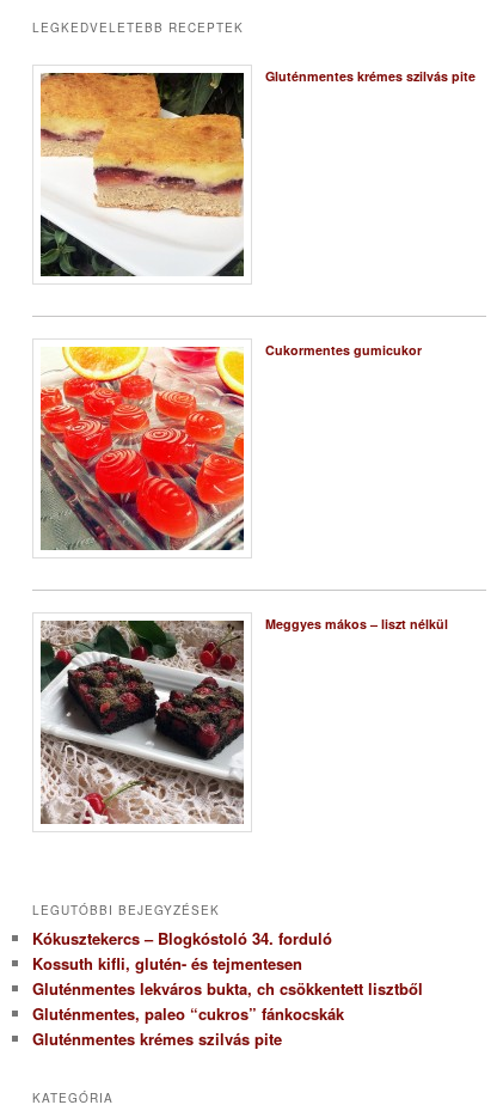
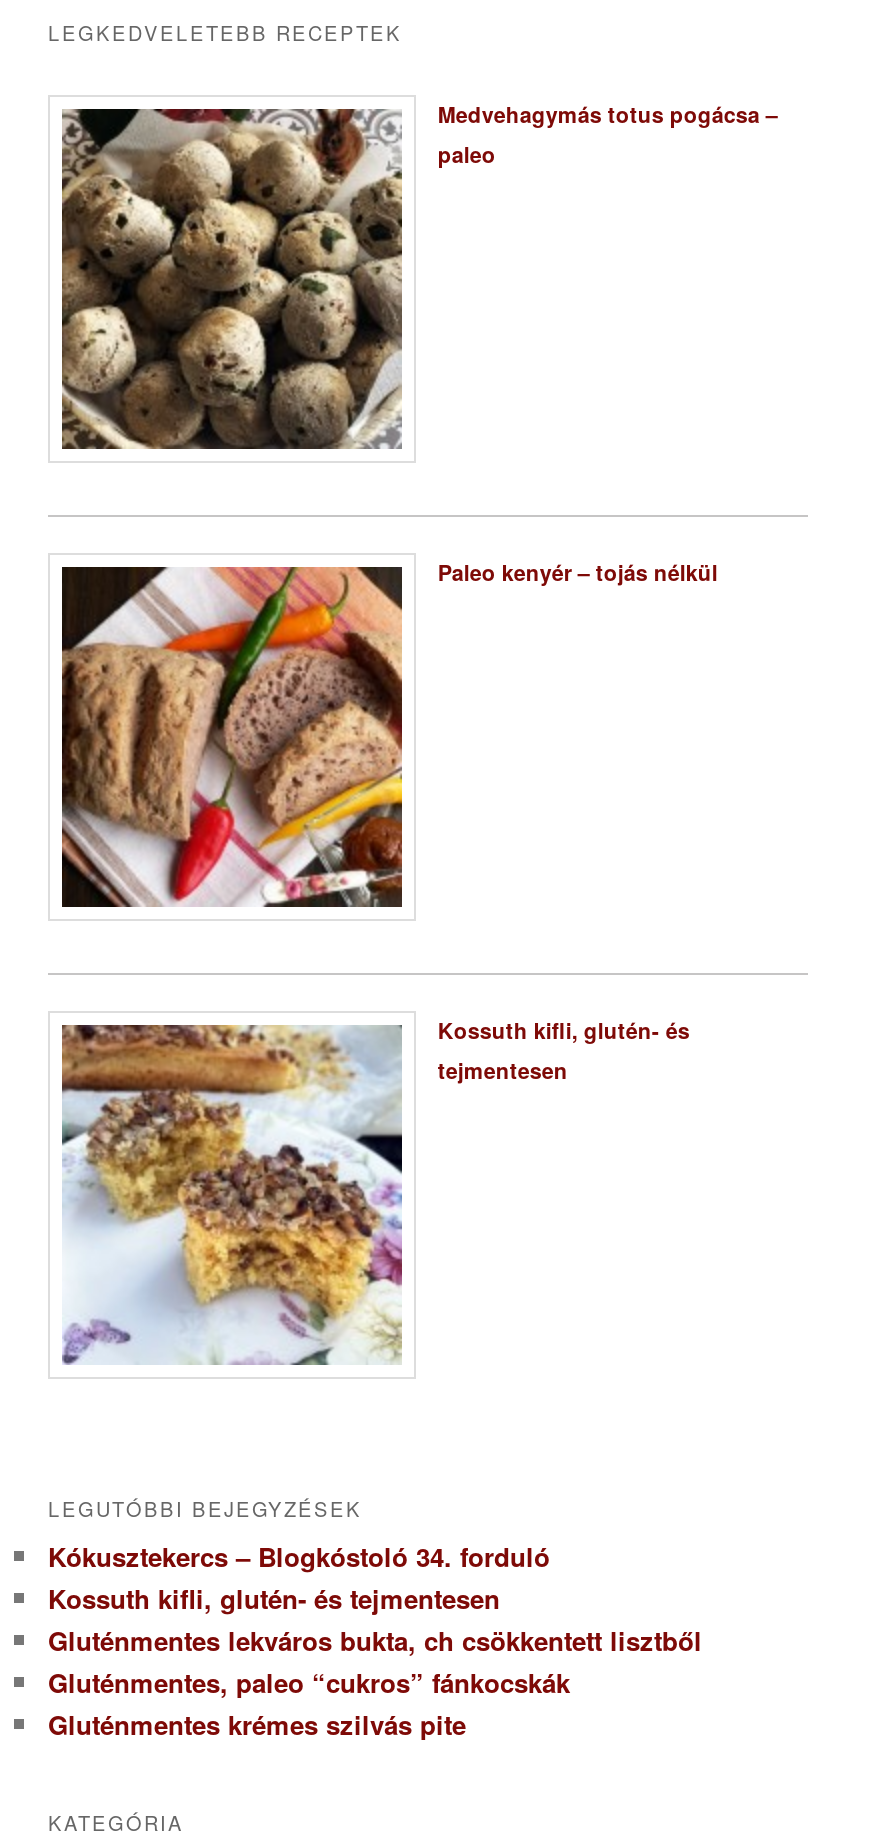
[39,67,475,277] [image] | Gluténmentes krémes szilvás pite -> [60,99,778,451] [image] | Medvehagymás totus pogácsa – | paleo
[39,341,421,551] [image] | Cukormentes gumicukor -> [60,557,718,909] [image] | Paleo kenyér – tojás nélkül
[39,614,448,825] [image] | Meggyes mákos – liszt nélkül -> [60,1014,690,1365] [image] | Kossuth kifli, glutén- és | tejmentesen

